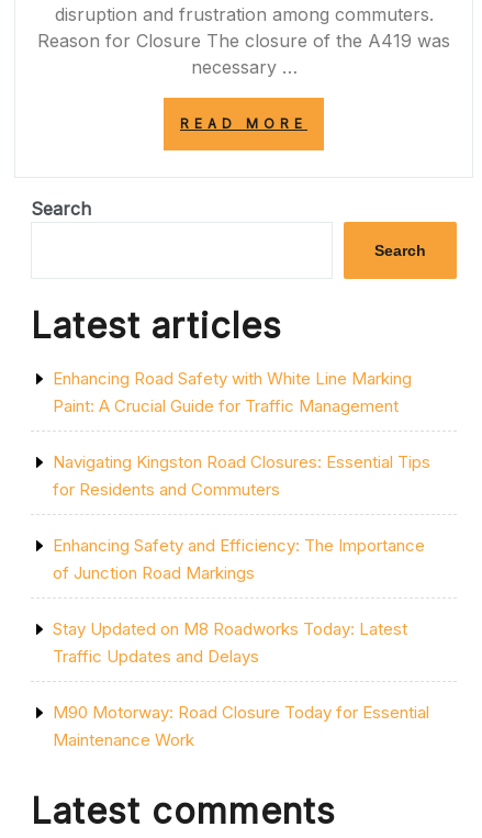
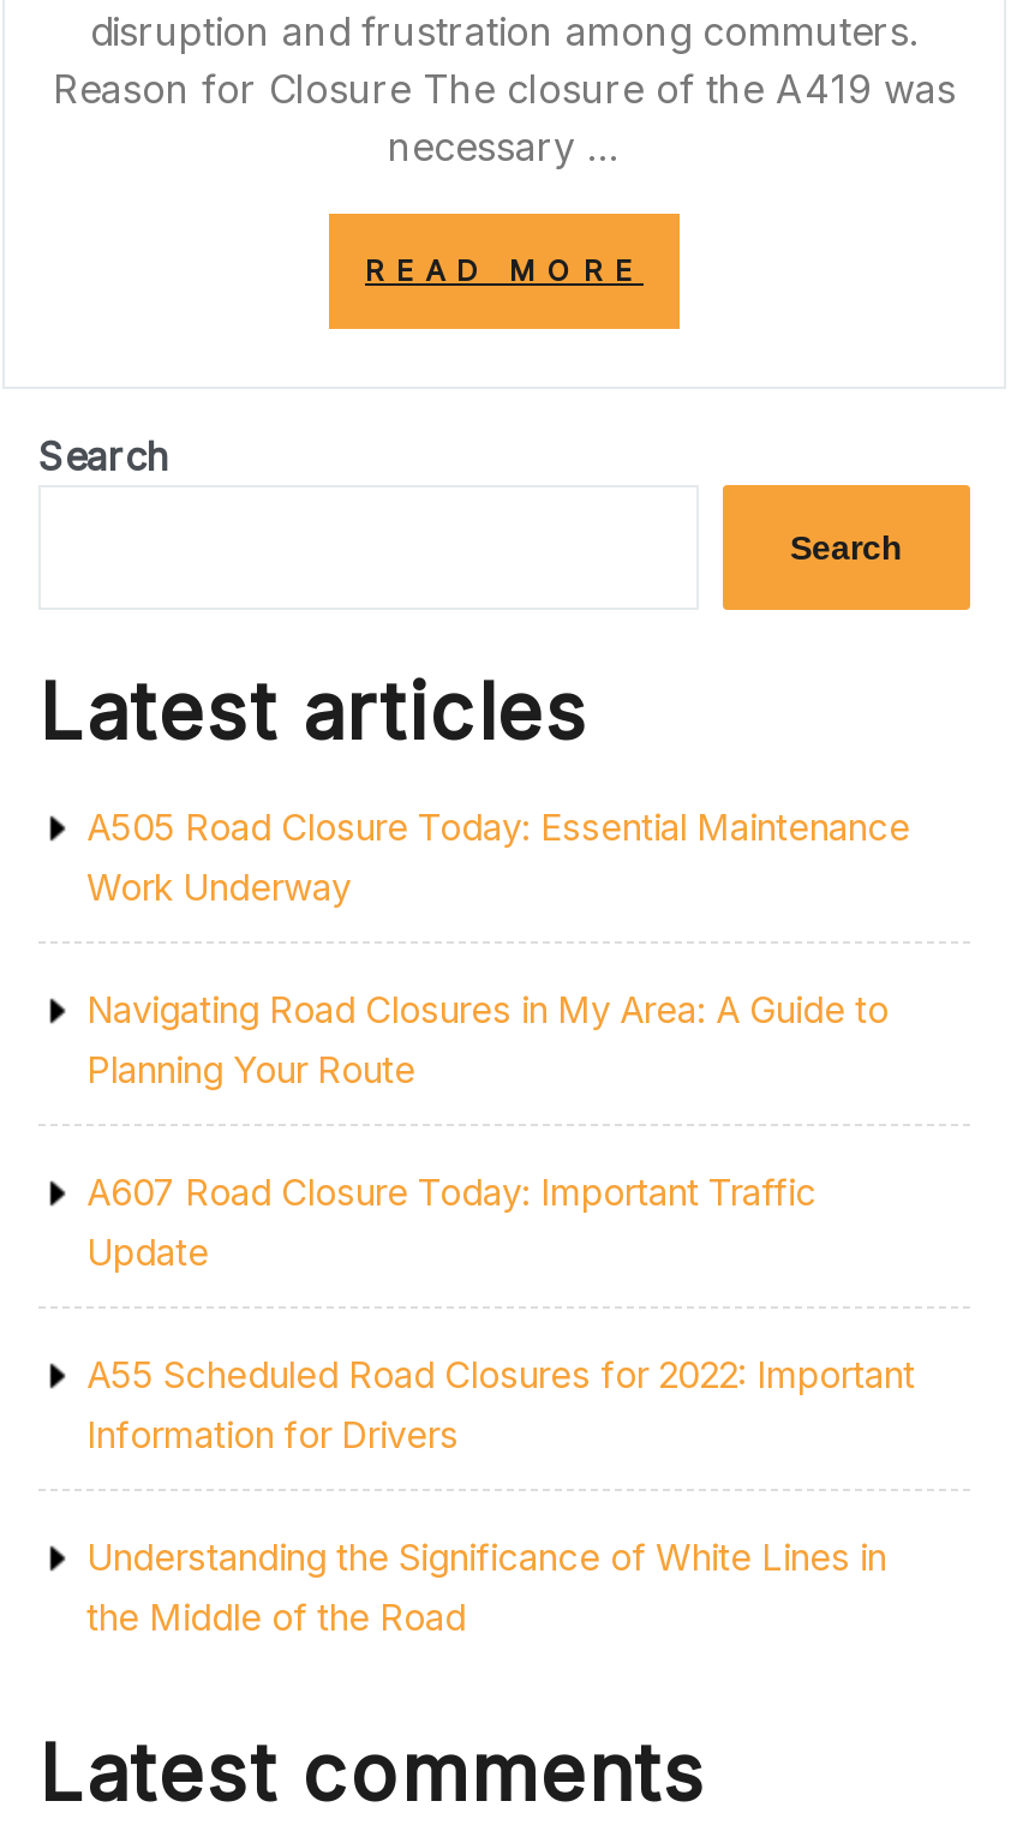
[53,368,412,417] Enhancing Road Safety with White Line Marking | Paint: A Crucial Guide for Traffic Management -> [86,805,910,911] A505 Road Closure Today: Essential Maintenance | Work Underway
[53,452,430,500] Navigating Kingston Road Closures: Essential Tips | for Residents and Commuters -> [86,988,889,1093] Navigating Road Closures in My Area: A Guide to | Planning Your Route
[53,535,425,584] Enhancing Safety and Efficiency: The Importance | of Junction Road Markings -> [86,1170,816,1276] A607 Road Closure Today: Important Traffic | Update
[53,619,407,667] Stay Updated on M8 Roadworks Today: Latest | Traffic Updates and Delays -> [86,1353,915,1458] A55 Scheduled Road Closures for 2022: Important | Information for Drivers
[53,702,429,750] M90 Motorway: Road Closure Today for Essential | Maintenance Work -> [86,1535,886,1641] Understanding the Significance of White Lines in | the Middle of the Road

